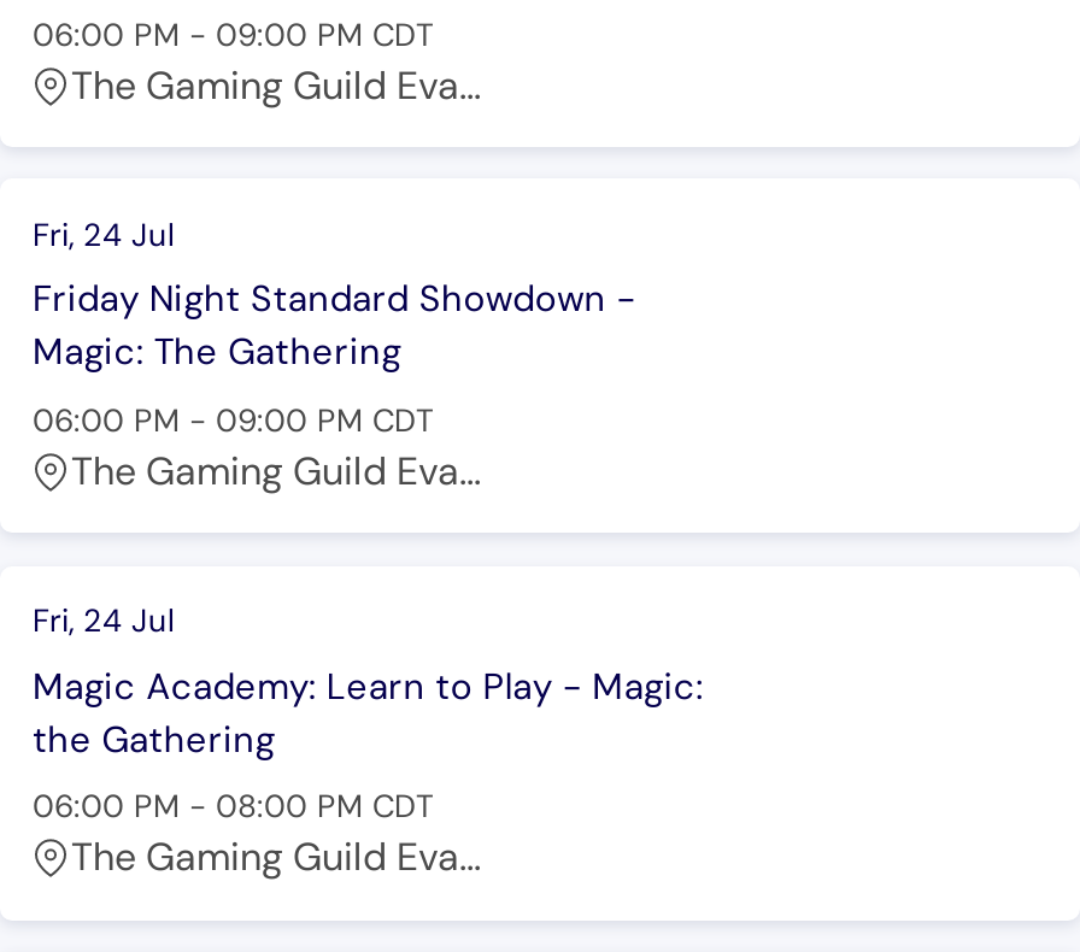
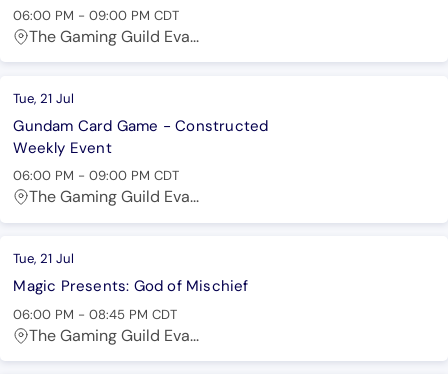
[32,215,636,377] Fri, 24 Jul | Friday Night Standard Showdown - | Magic: The Gathering -> [13,90,268,158] Tue, 21 Jul | Gundam Card Game - Constructed | Weekly Event
[32,601,703,764] Fri, 24 Jul | Magic Academy: Learn to Play - Magic: | the Gathering -> [13,250,249,296] Tue, 21 Jul | Magic Presents: God of Mischief
[32,787,432,828] 06:00 PM - 08:00 PM CDT -> [13,305,177,322] 06:00 PM - 08:45 PM CDT

